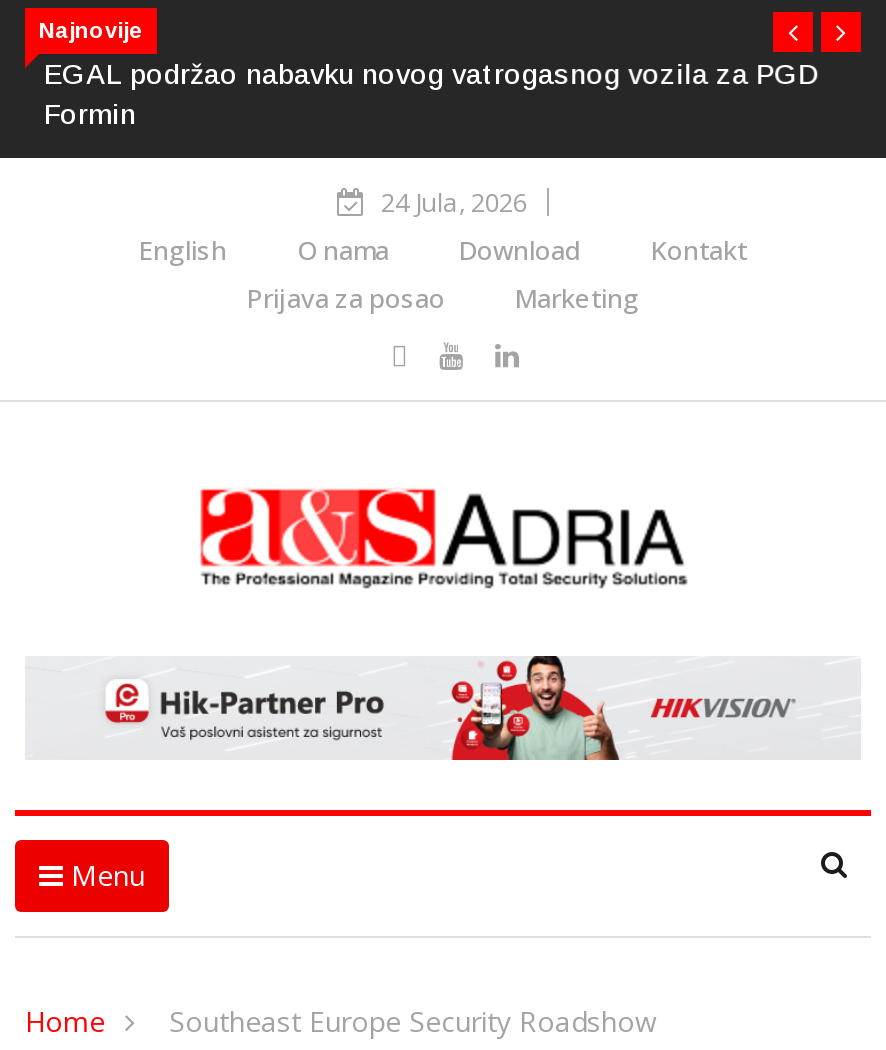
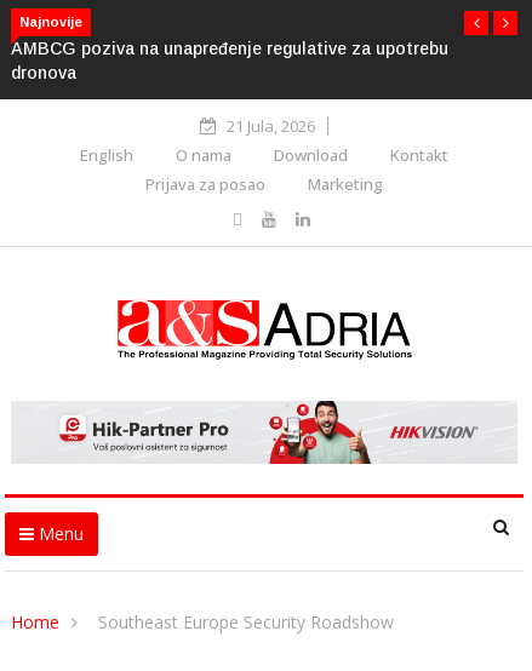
[25,58,799,130] EGAL podržao nabavku novog vatrogasnog vozila za PGD | Formin -> [11,39,448,82] AMBCG poziva na unapređenje regulative za upotrebu | dronova
[375,184,527,220] 24 Jula, 2026 -> [223,115,315,137] 21 Jula, 2026

